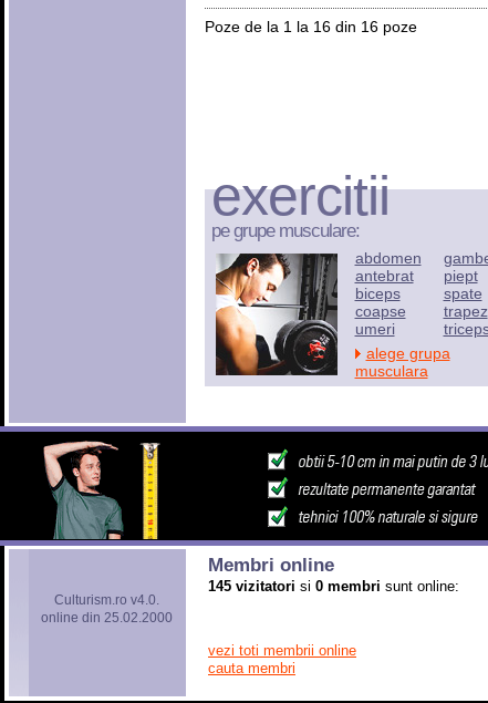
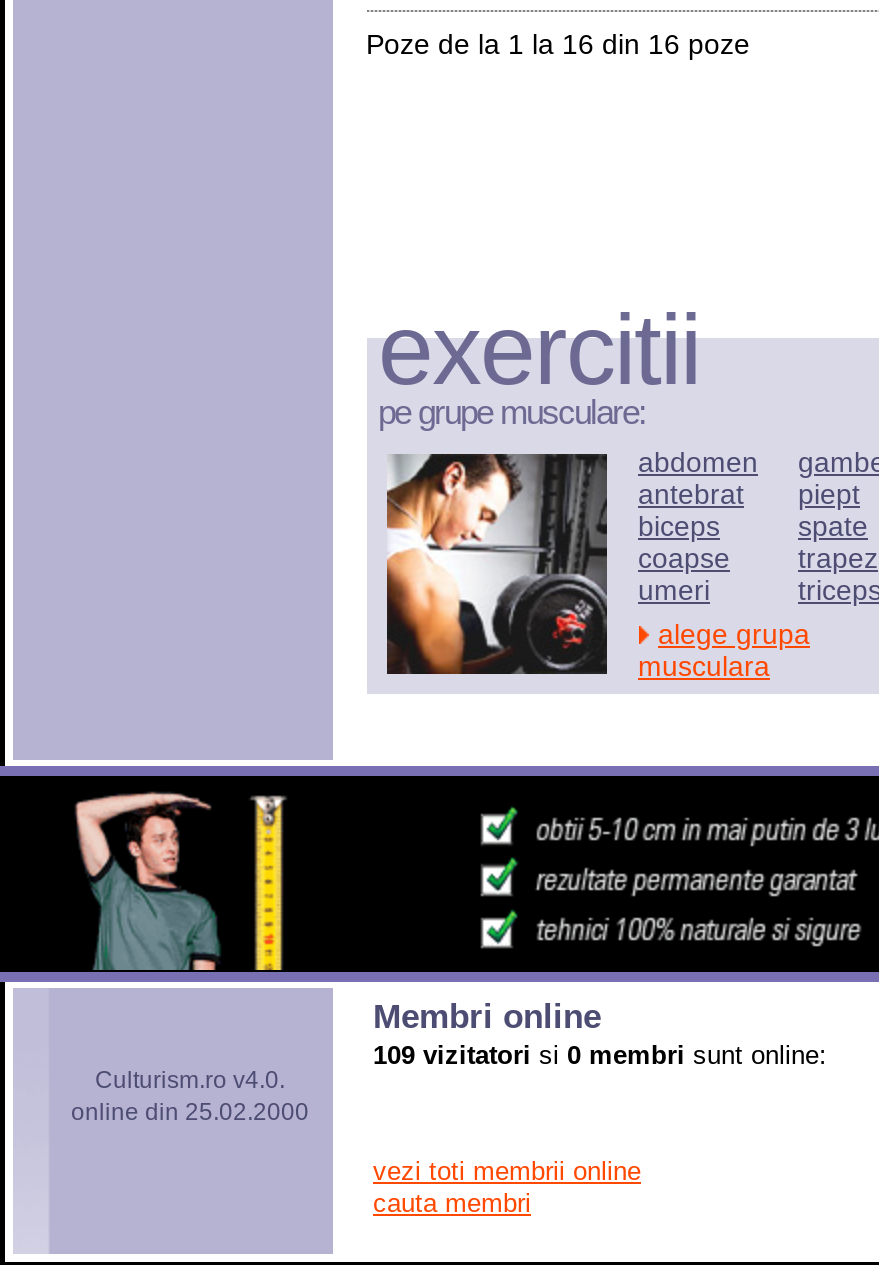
[208,578,459,595] 145 vizitatori si 0 membri sunt online: -> [373,1040,827,1070] 109 vizitatori si 0 membri sunt online:

